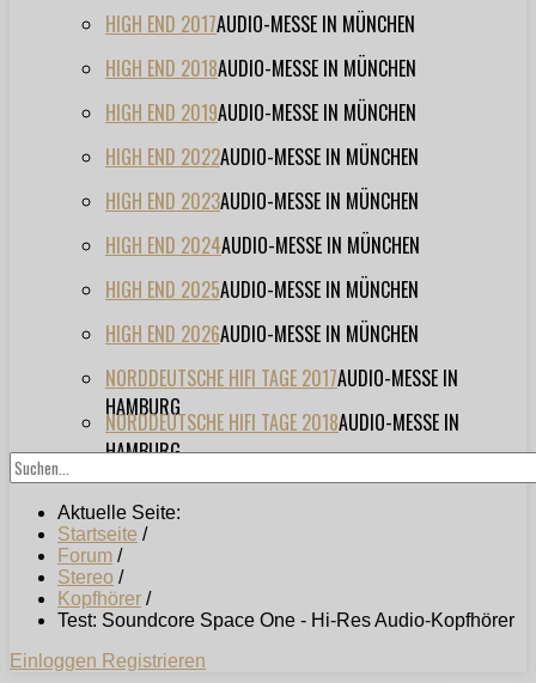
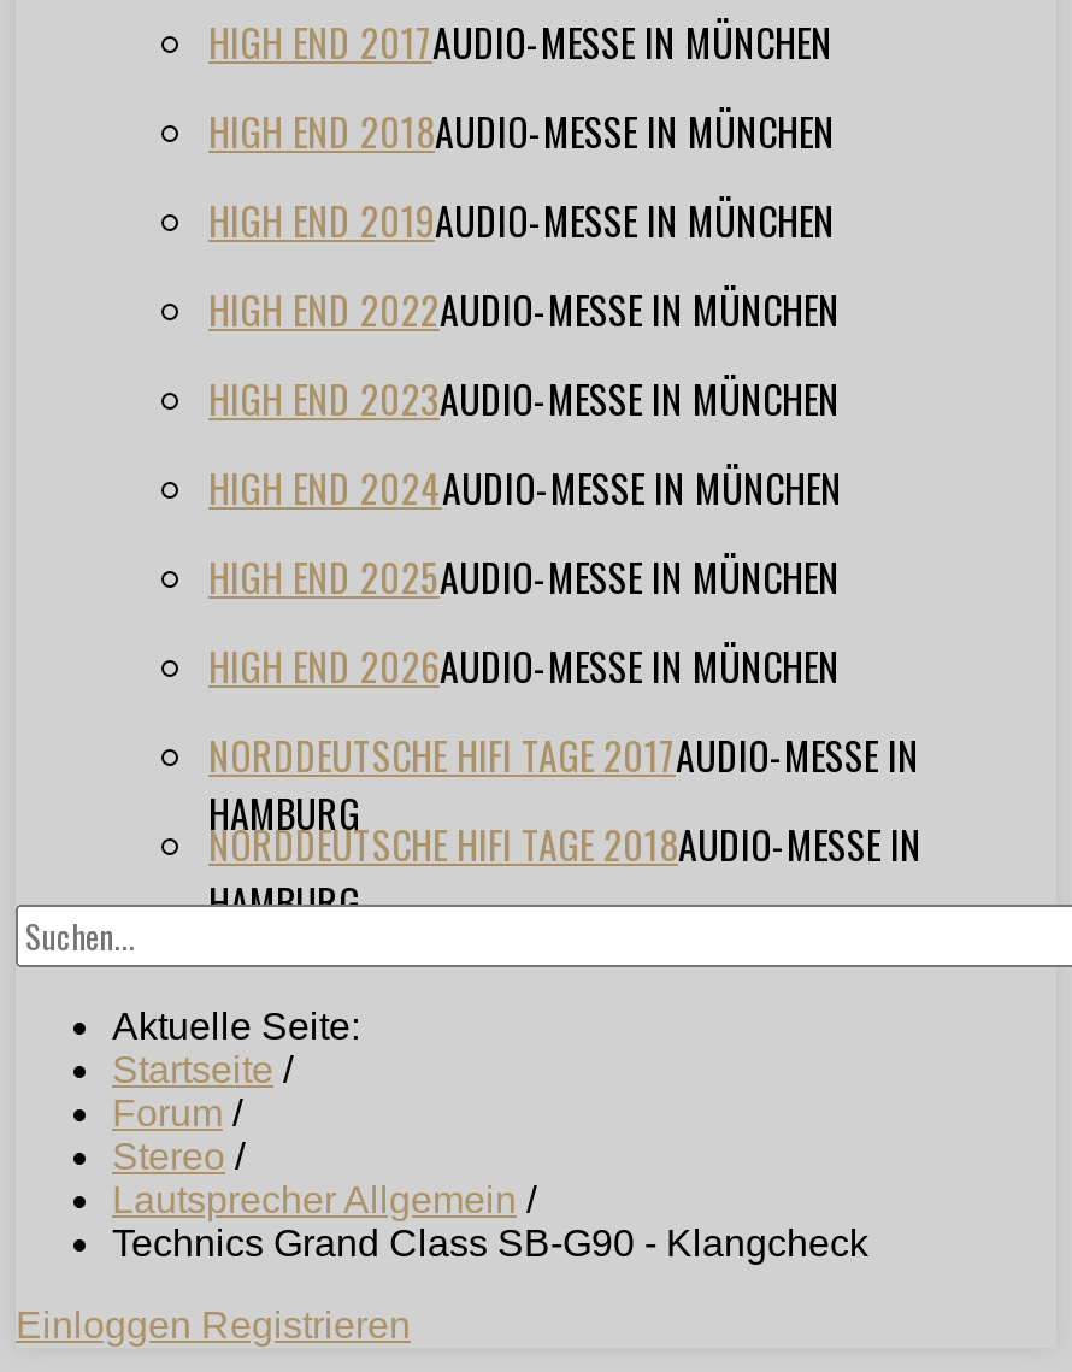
[57,589,514,631] Kopfhörer / | Test: Soundcore Space One - Hi-Res Audio-Kopfhörer -> [112,1180,868,1264] Lautsprecher Allgemein / | Technics Grand Class SB-G90 - Klangcheck

